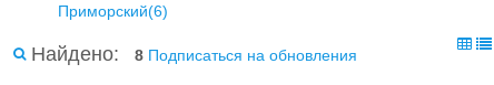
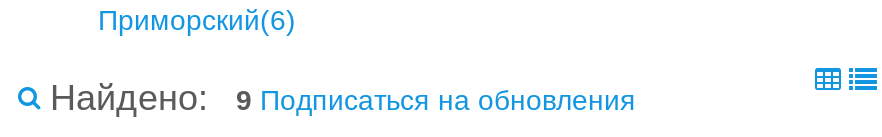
[135,46,357,64] 8 Подписаться на обновления -> [236,84,636,116] 9 Подписаться на обновления

